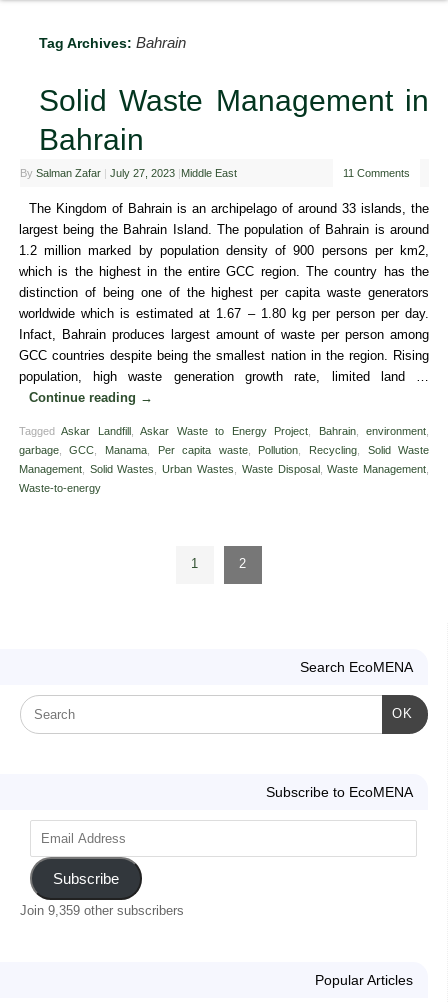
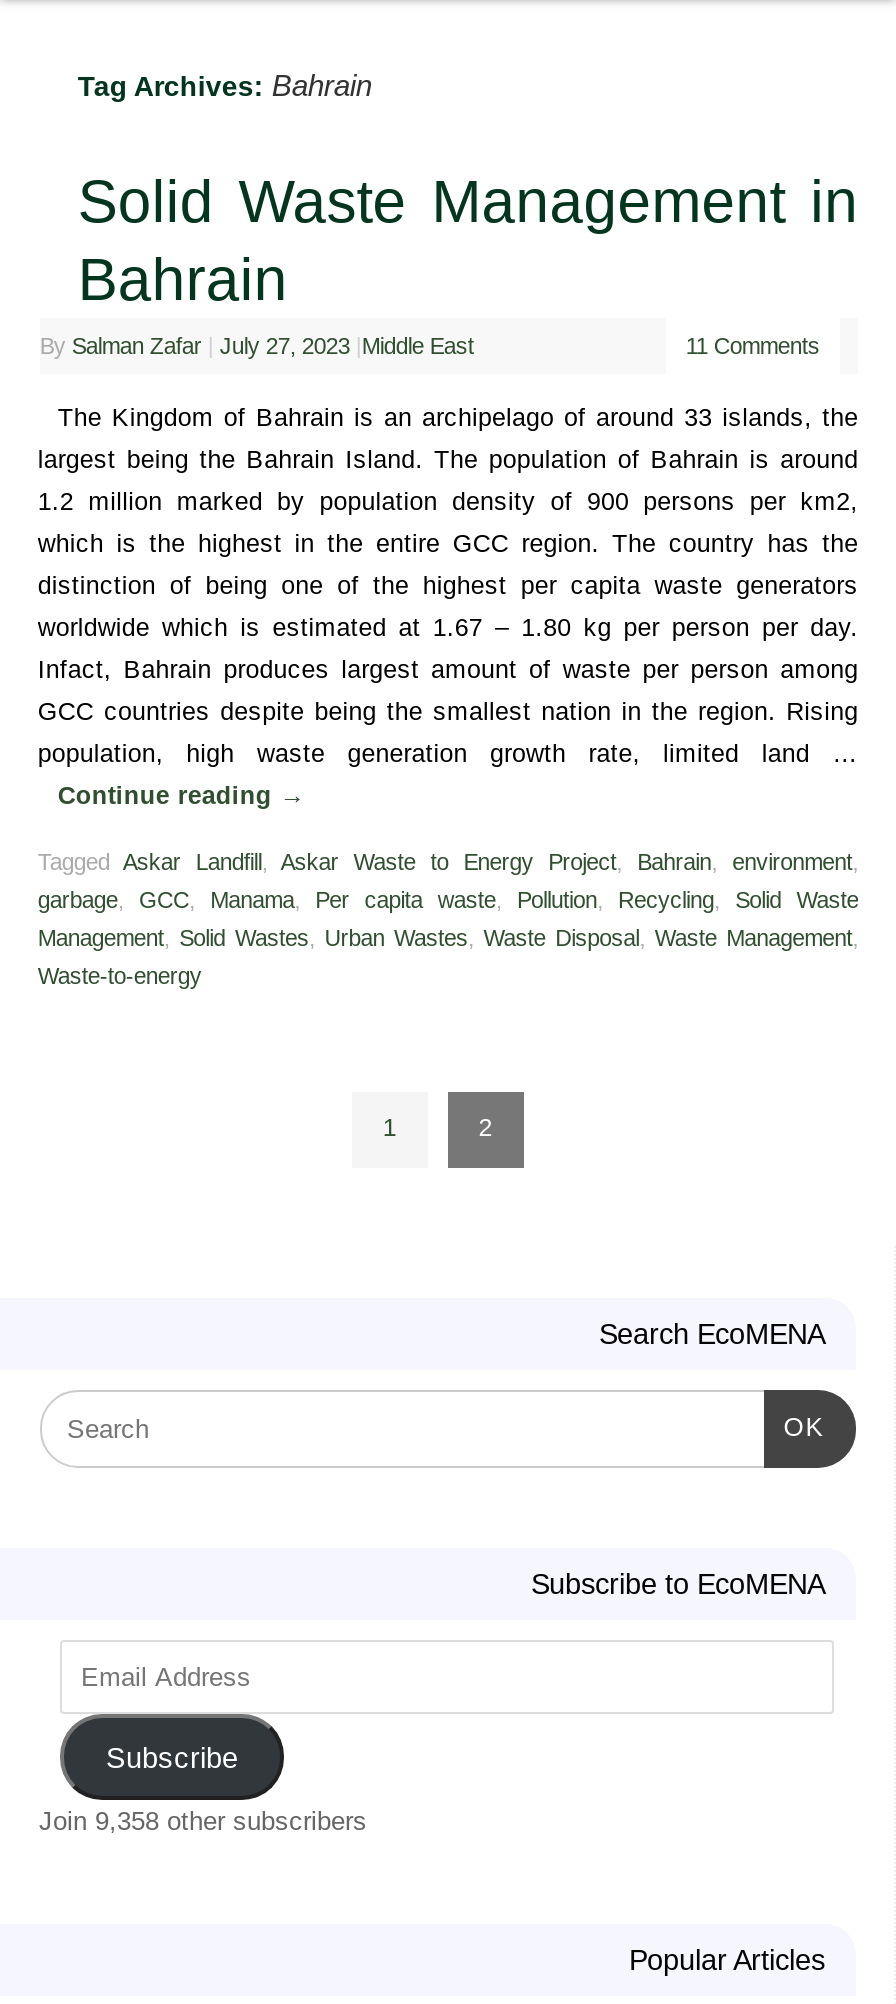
[19,903,183,918] Join 9,359 other subscribers -> [39,1806,367,1836] Join 9,358 other subscribers

